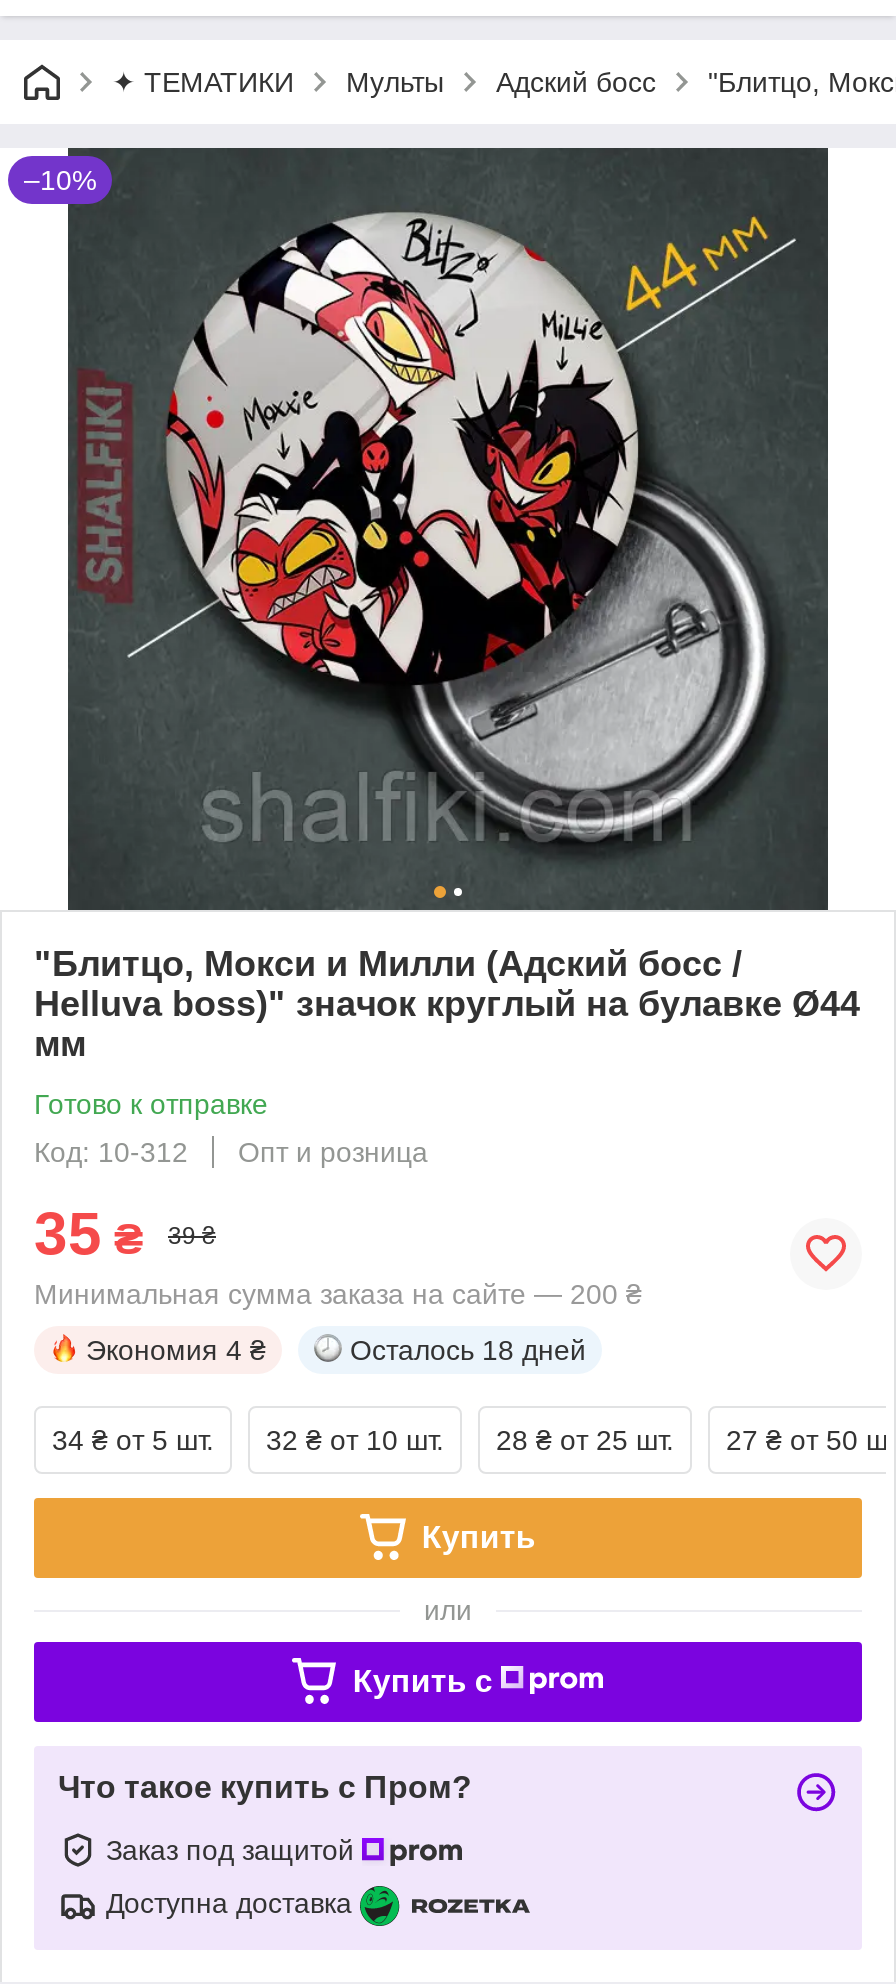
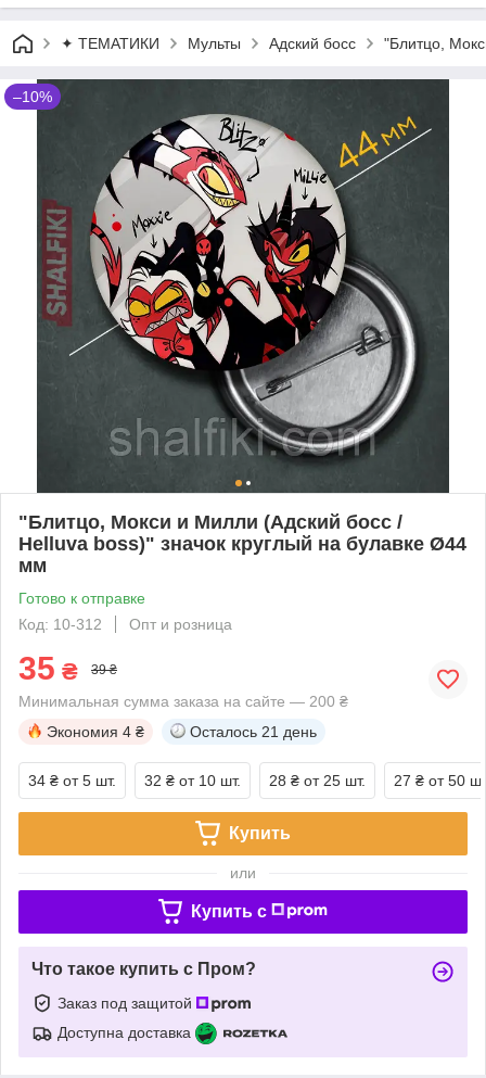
[350,1334,586,1366] Осталось 18 дней -> [190,723,317,740] Осталось 21 день

